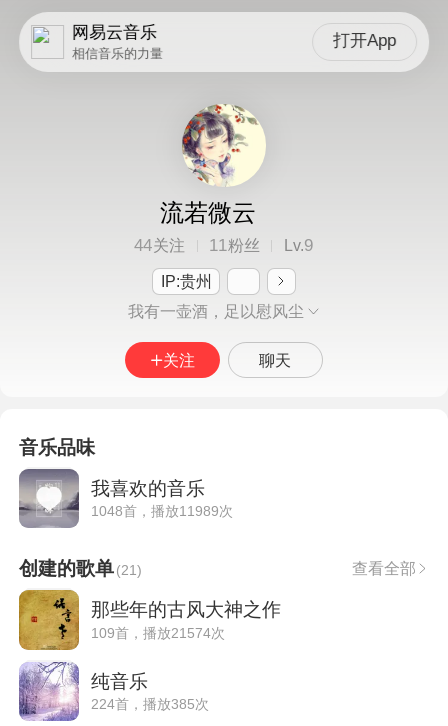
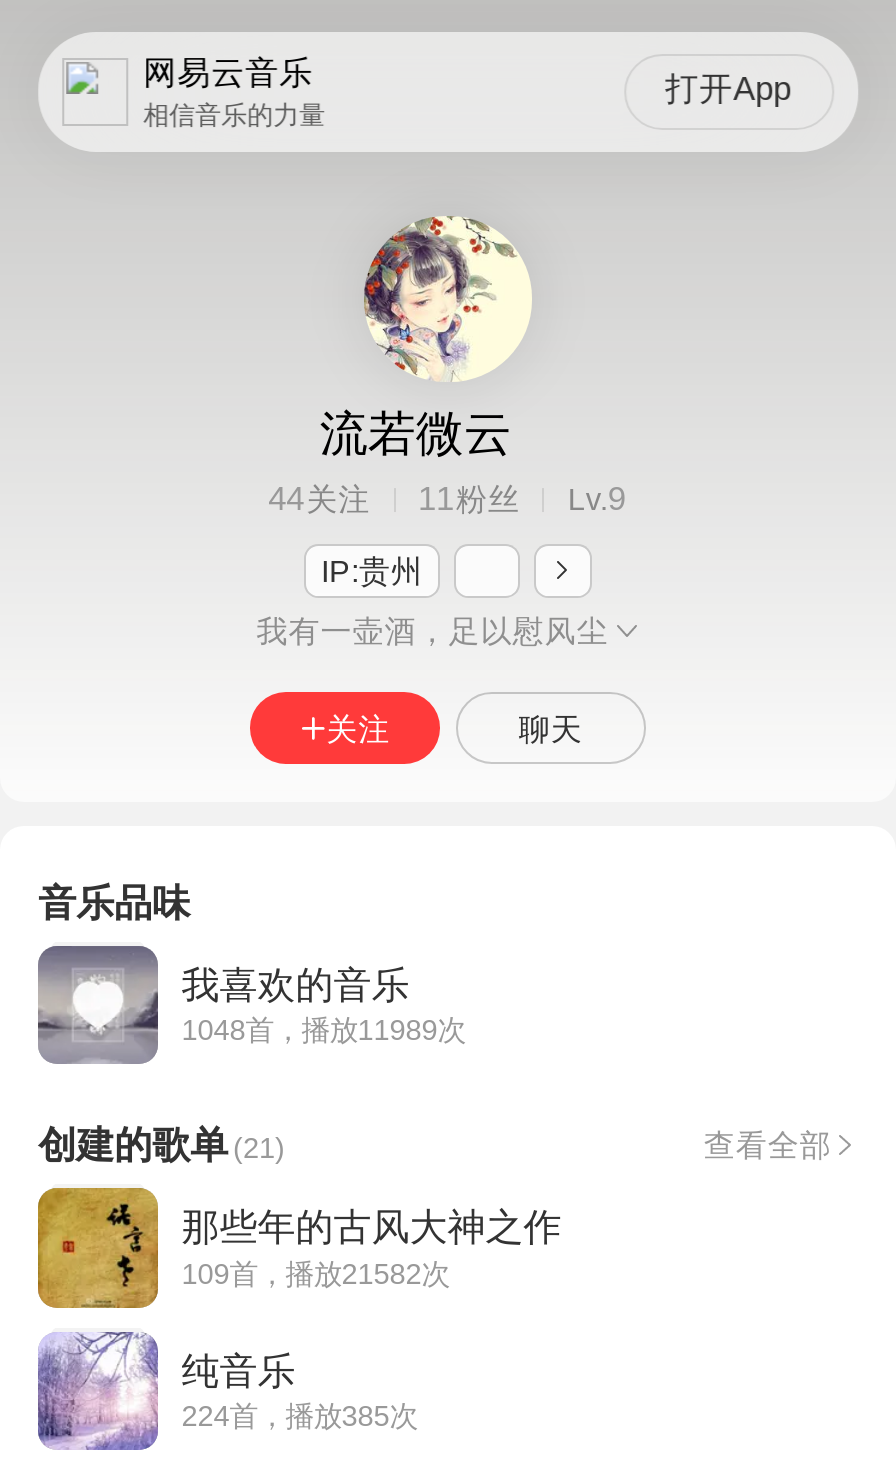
[91,624,225,640] 109首，播放21574次 -> [182,1257,450,1289] 109首，播放21582次

